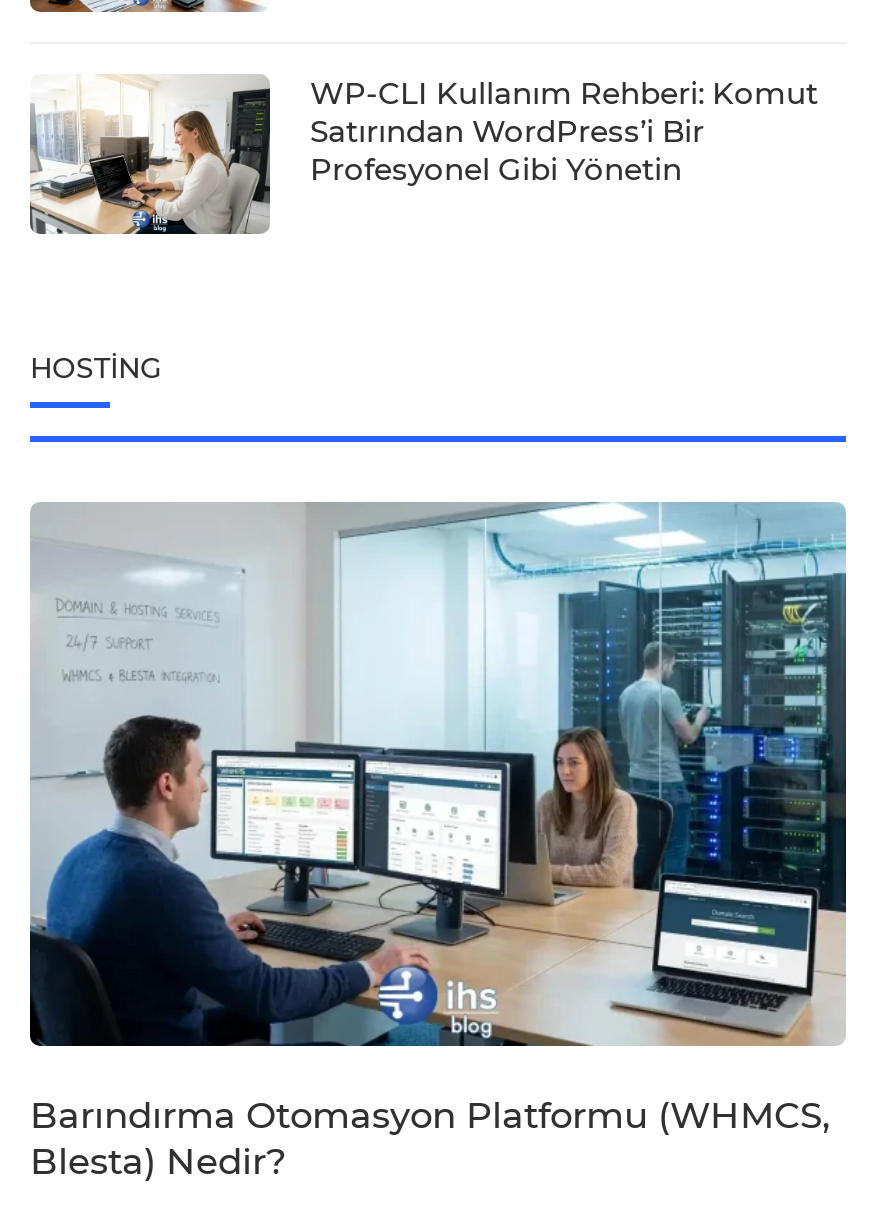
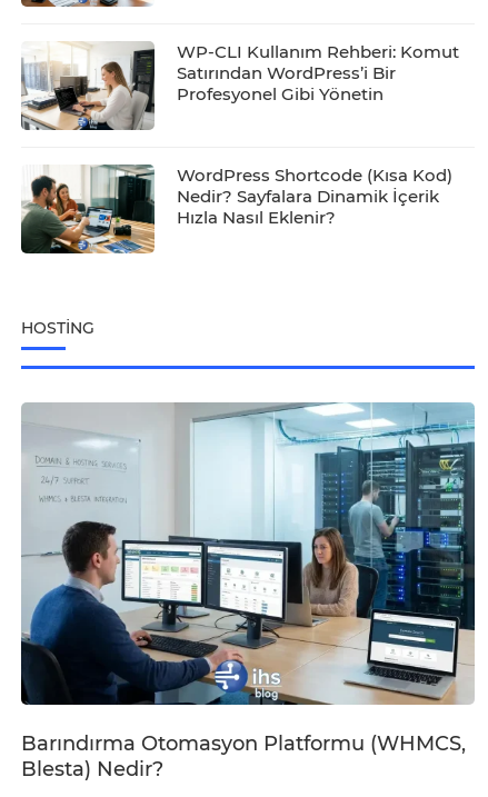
none -> [20,164,452,255] [image] | WordPress Shortcode (Kısa Kod) | Nedir? Sayfalara Dinamik İçerik | Hızla Nasıl Eklenir?

